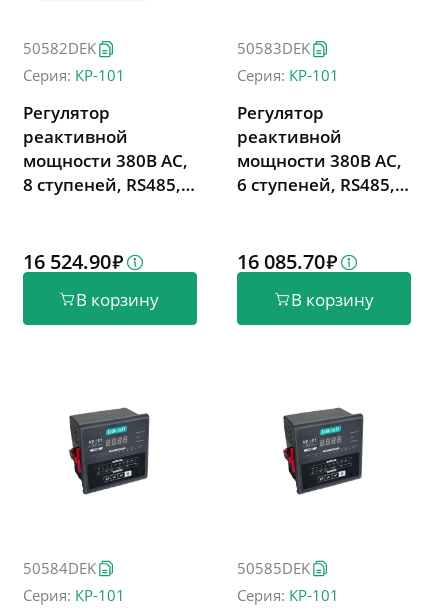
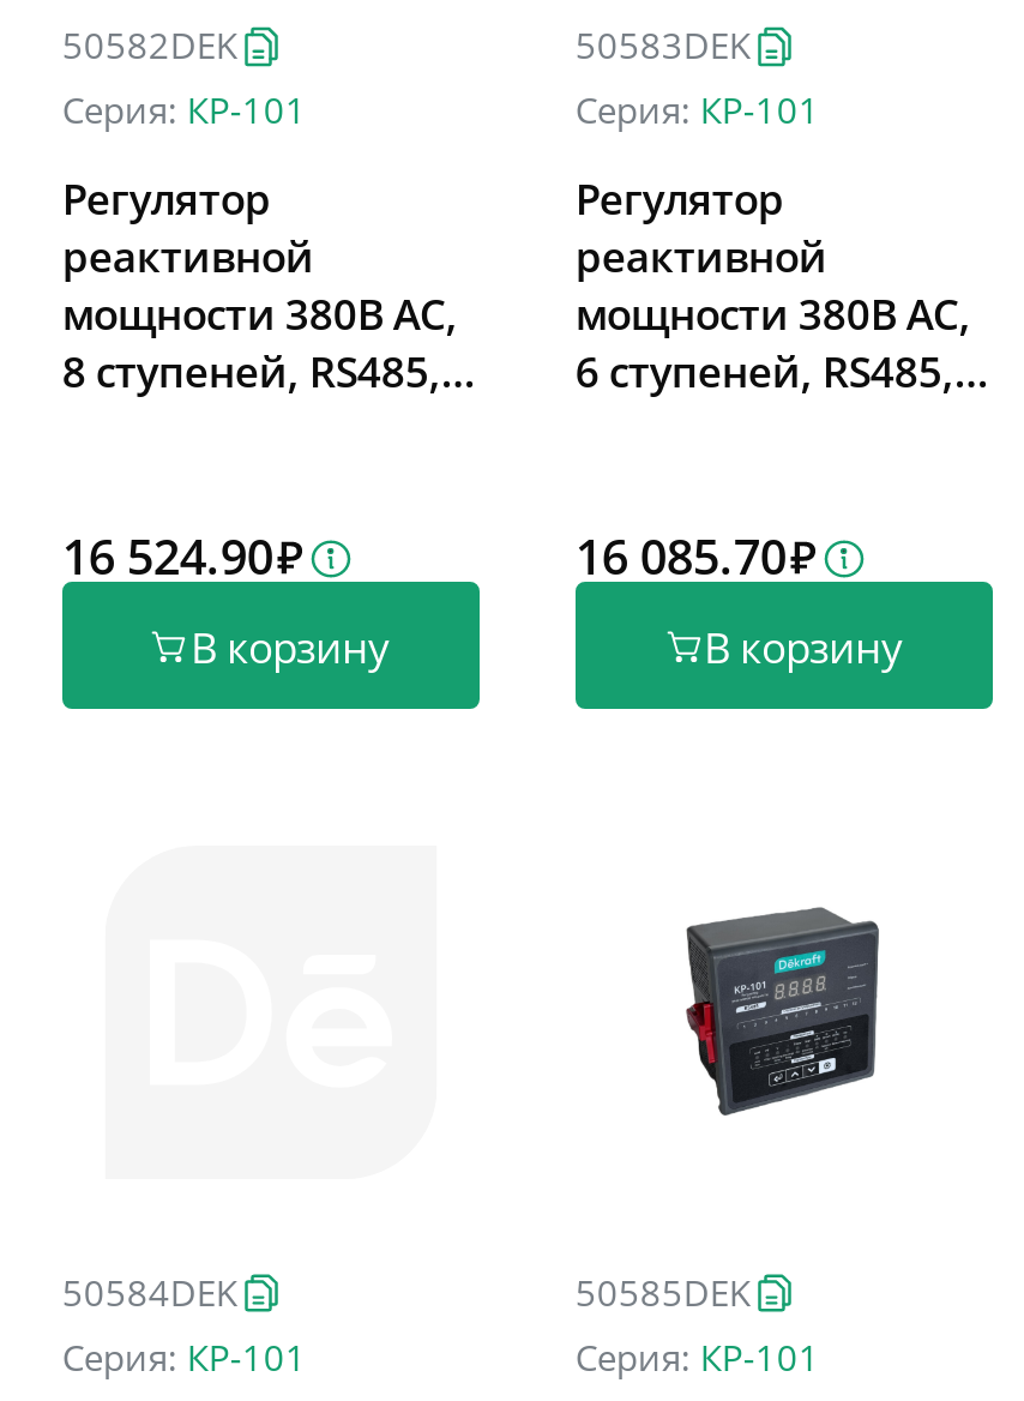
[68,407,150,495] [image] -> none

